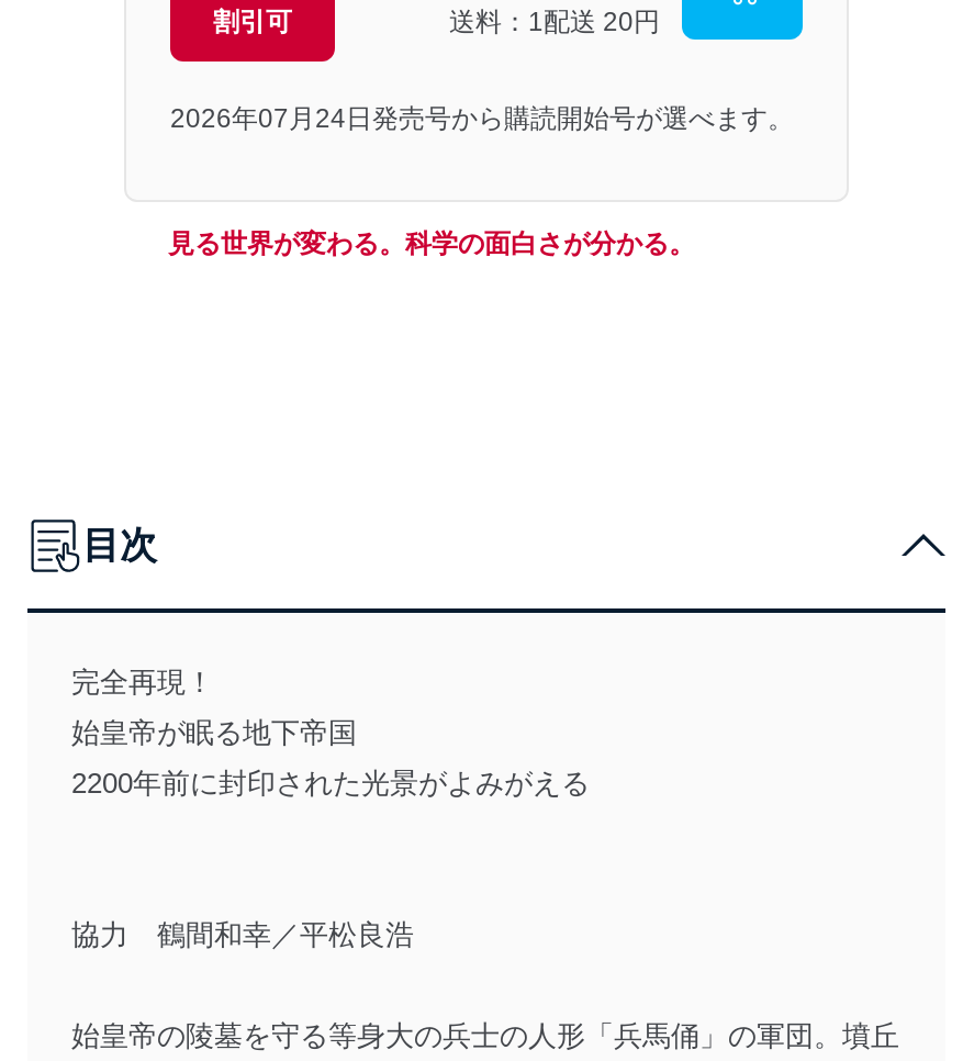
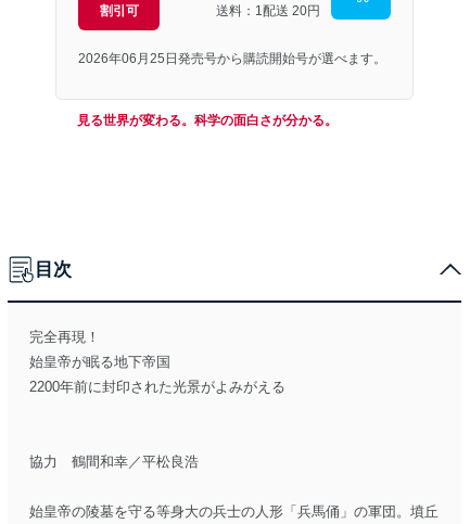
[170,102,794,133] 2026年07月24日発売号から購読開始号が選べます。 -> [78,51,386,66] 2026年06月25日発売号から購読開始号が選べます。

